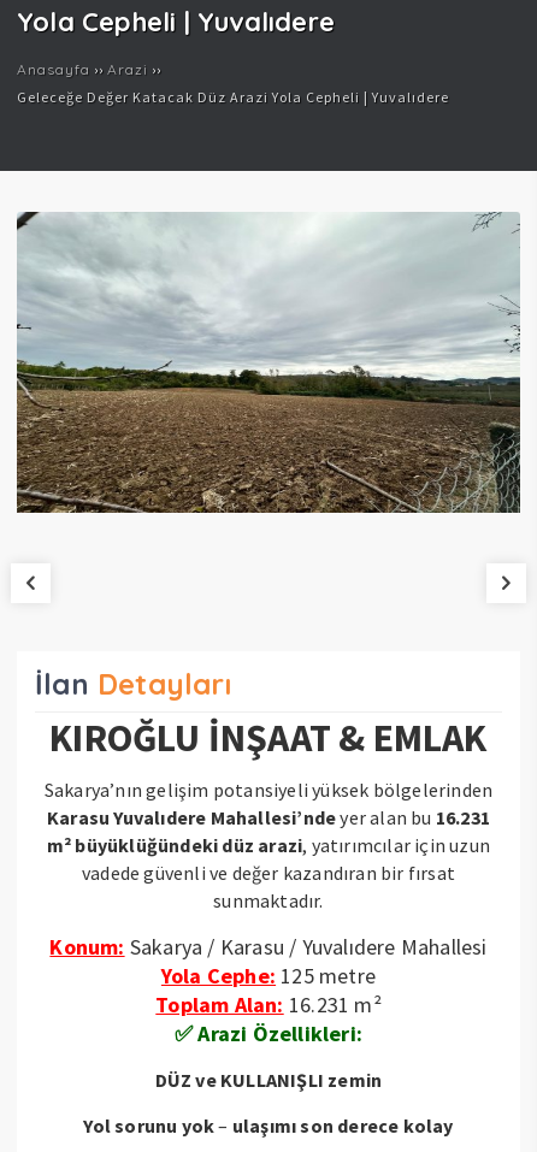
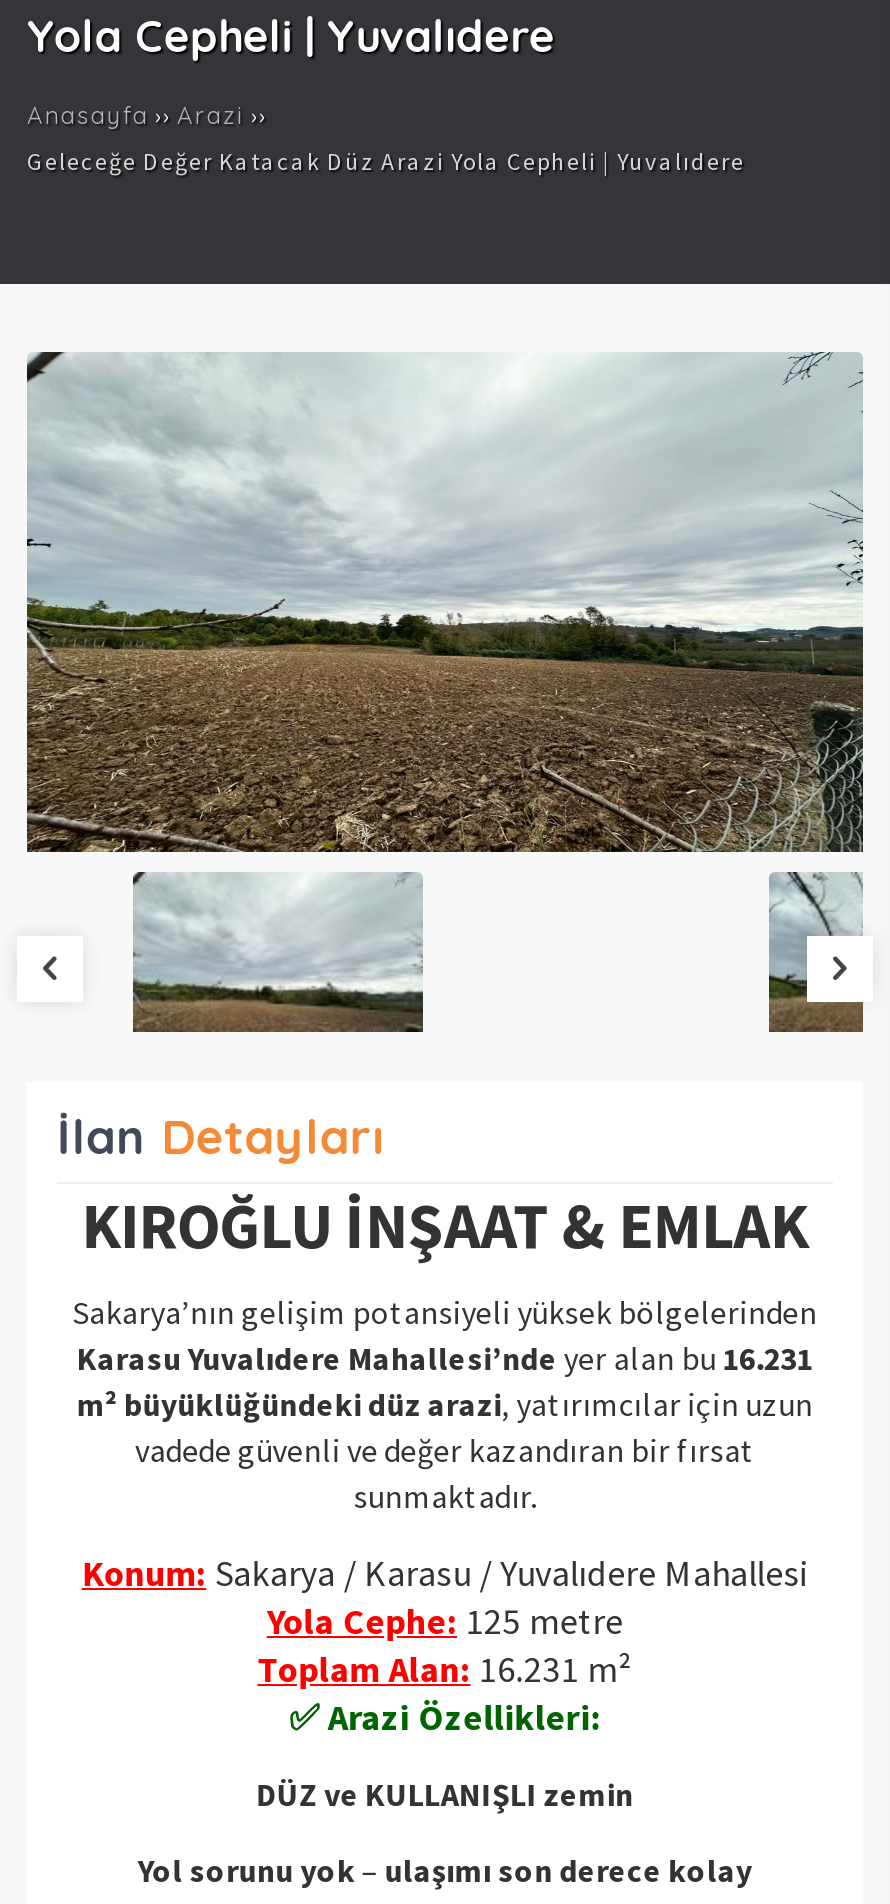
none -> [131,870,425,1034] [image]
none -> [767,870,865,1034] [image]

